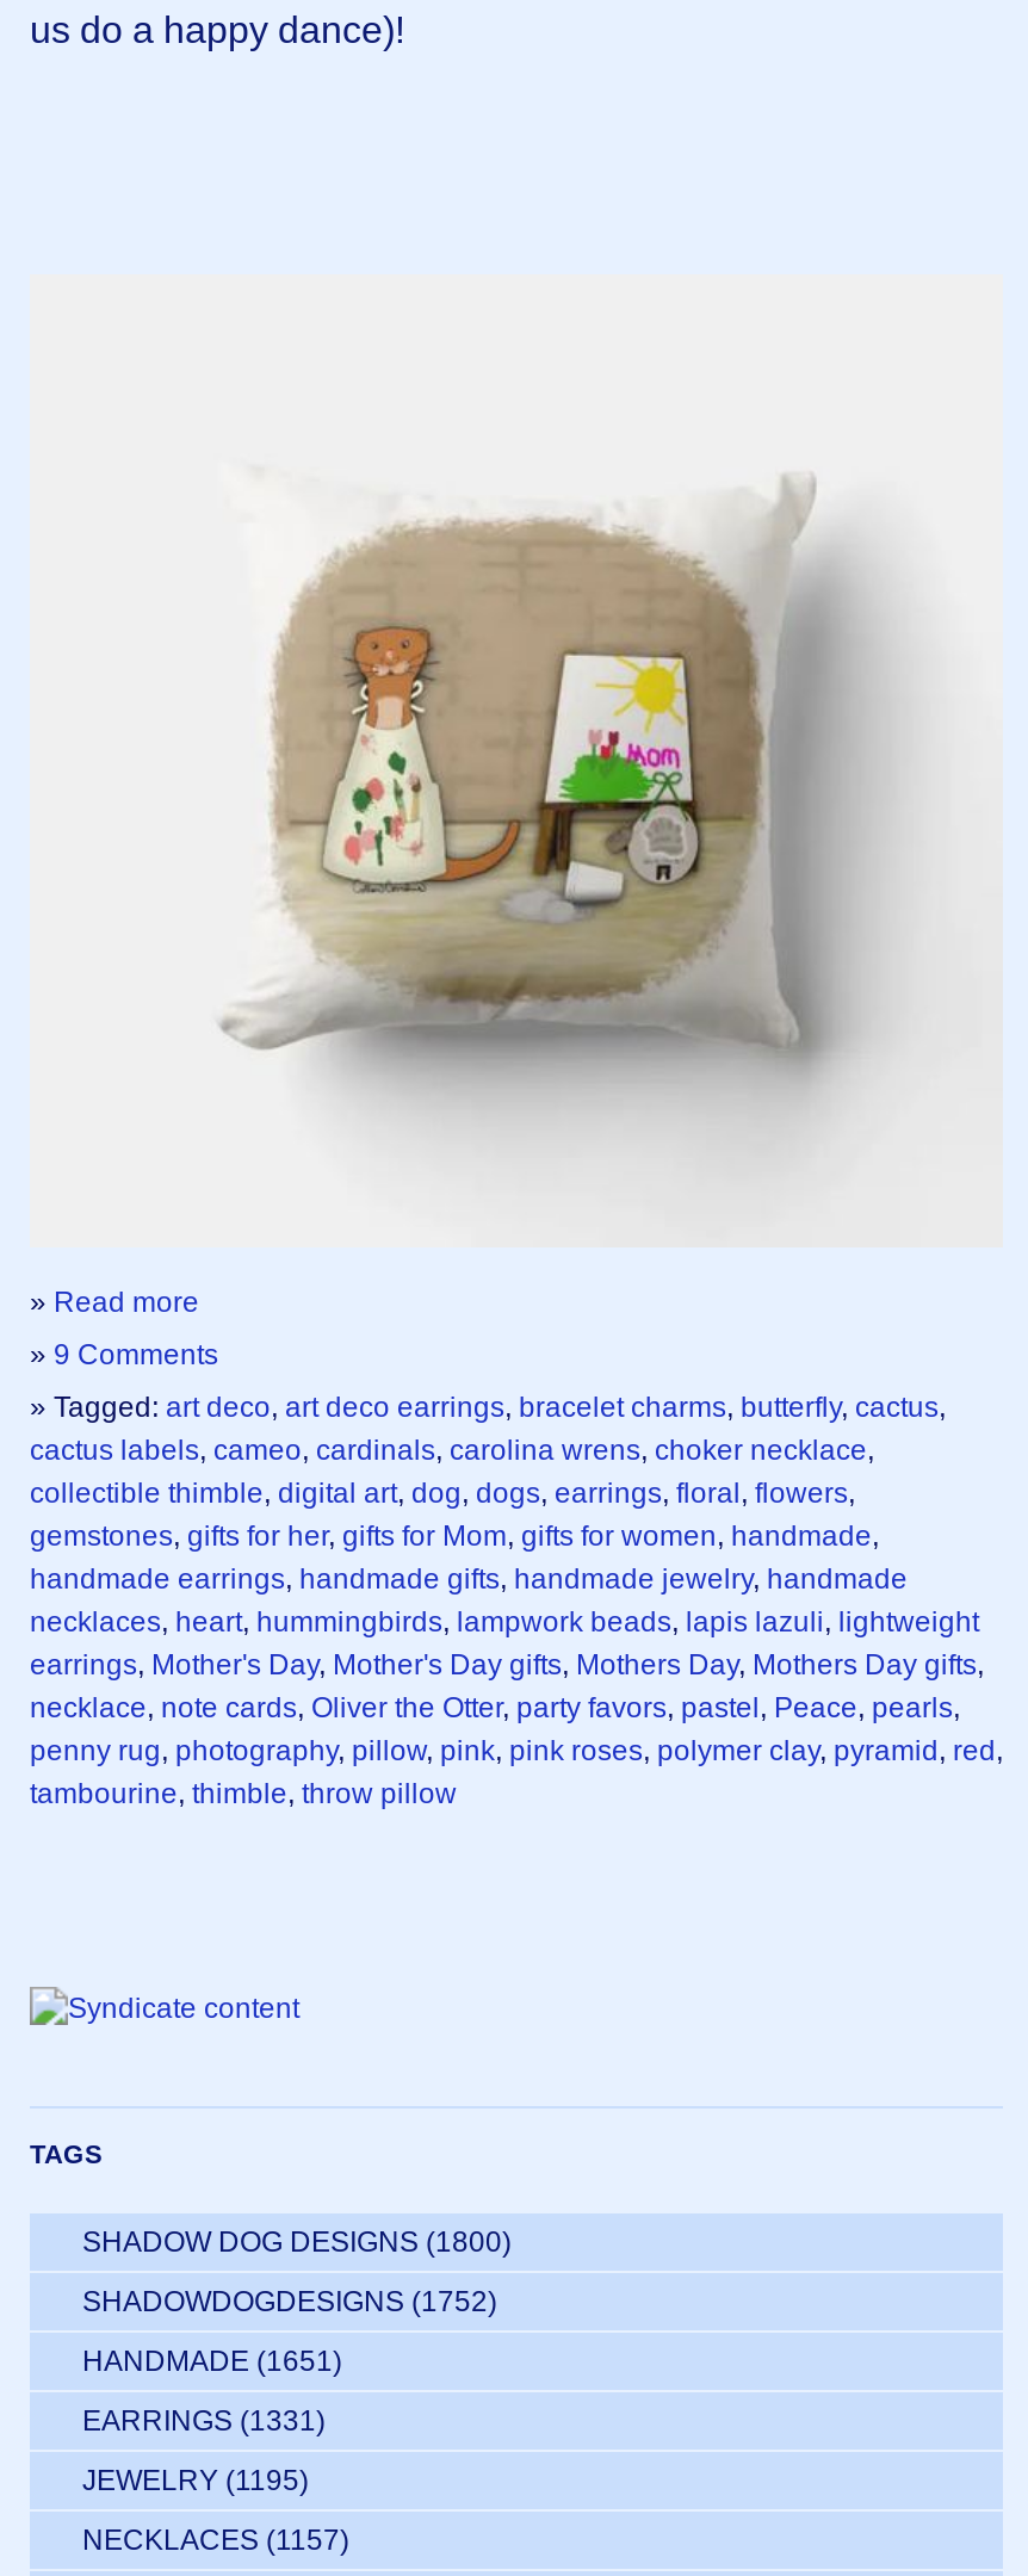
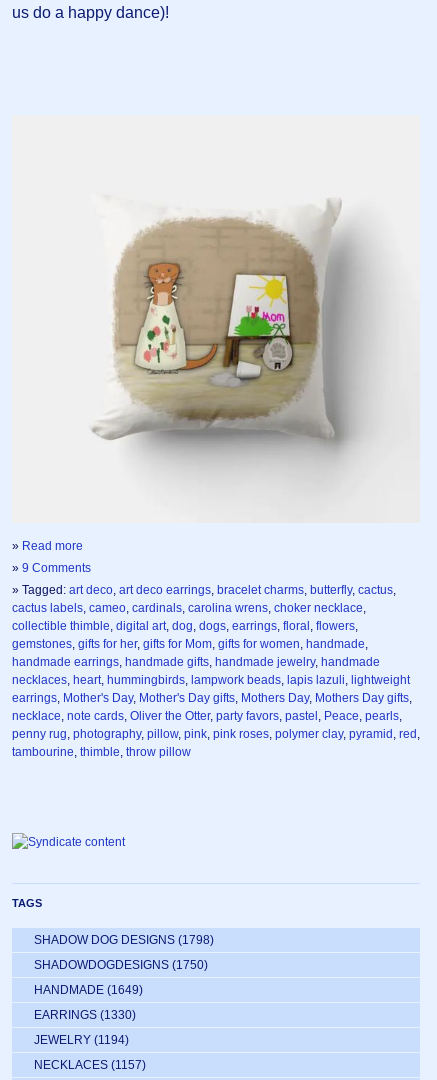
[82,2226,512,2259] SHADOW DOG DESIGNS (1800) -> [34,933,214,947] SHADOW DOG DESIGNS (1798)
[82,2285,497,2319] SHADOWDOGDESIGNS (1752) -> [34,958,208,972] SHADOWDOGDESIGNS (1750)
[82,2345,342,2379] HANDMADE (1651) -> [34,983,143,997] HANDMADE (1649)
[82,2405,326,2438] EARRINGS (1331) -> [34,1008,136,1022] EARRINGS (1330)
[82,2464,309,2498] JEWELRY (1195) -> [34,1033,129,1047] JEWELRY (1194)

